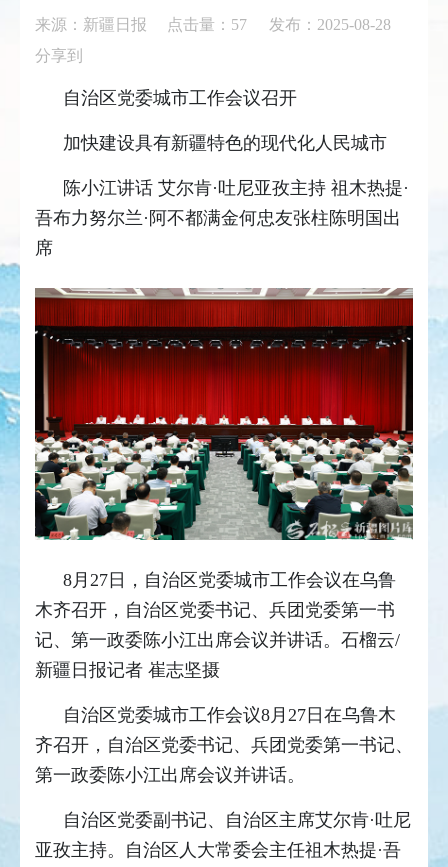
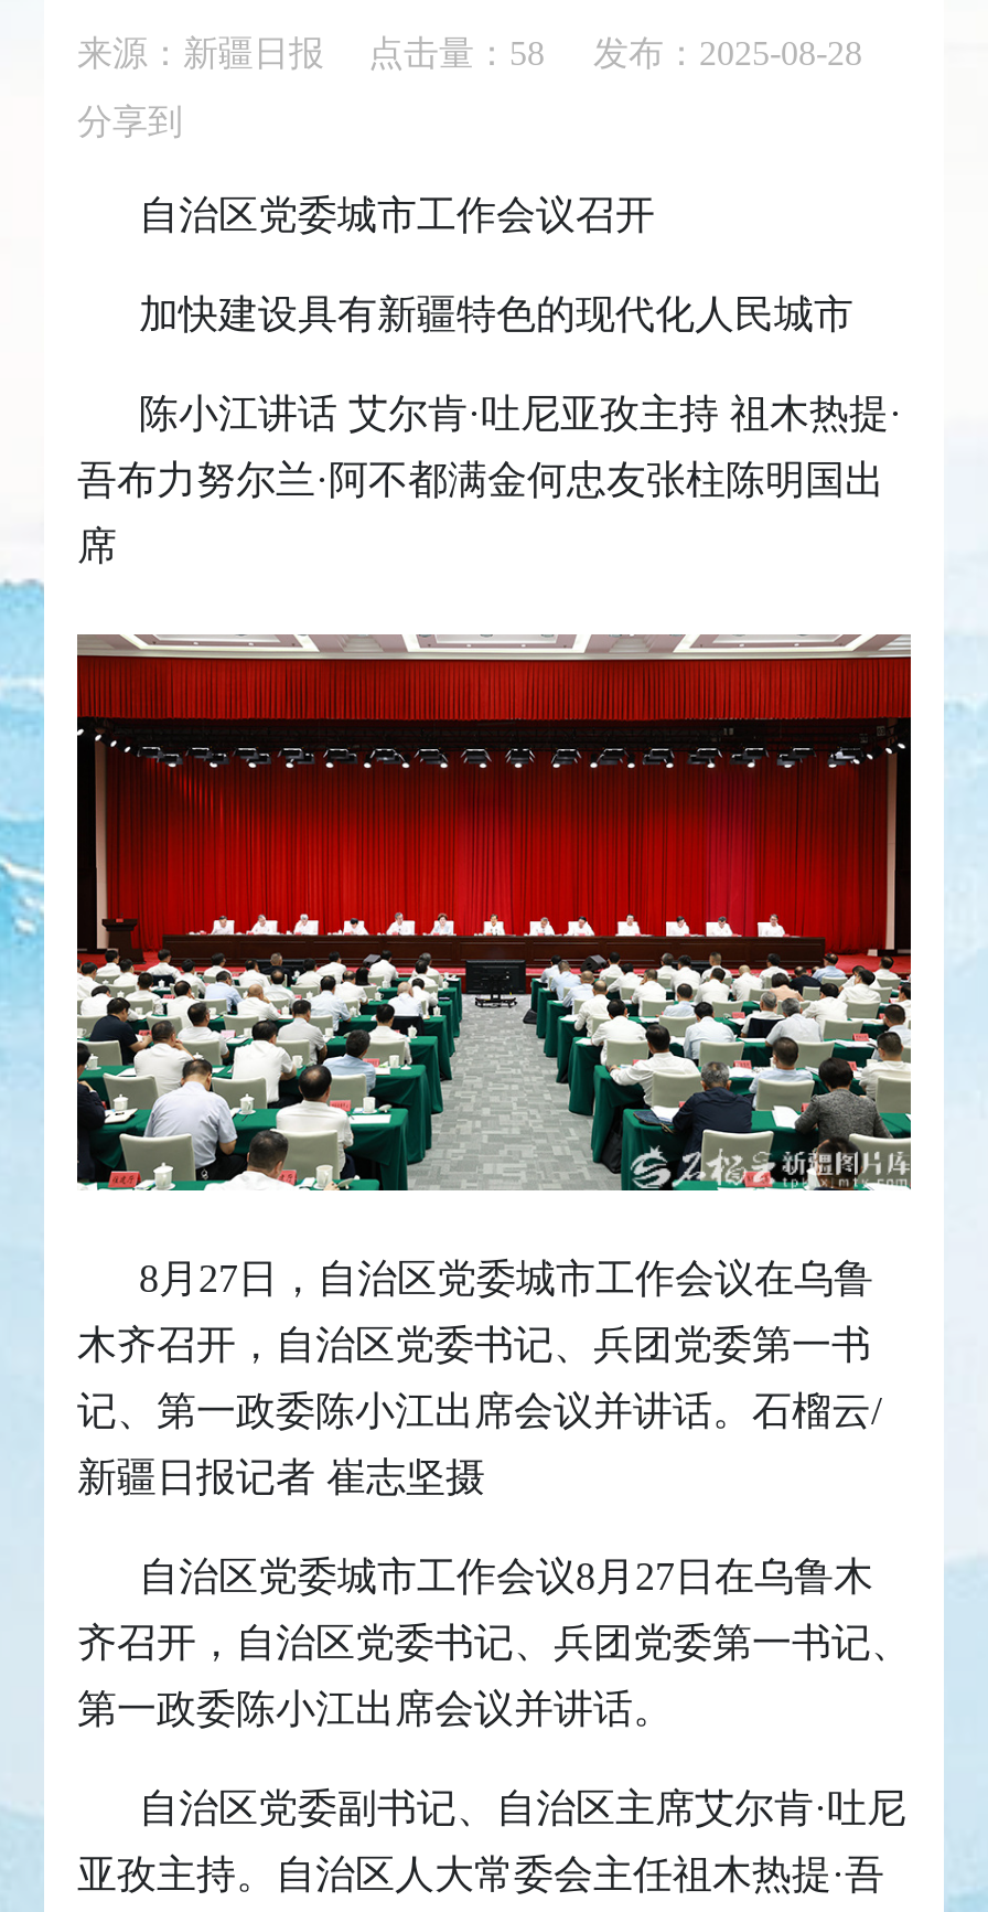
[35,16,247,33] 来源：新疆日报 点击量：57 -> [77,34,545,72] 来源：新疆日报 点击量：58

